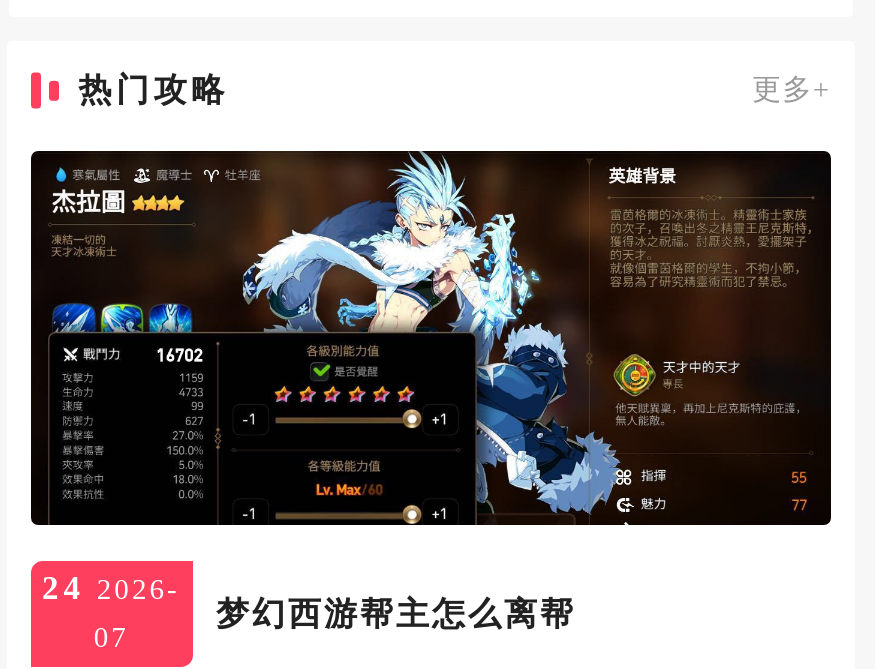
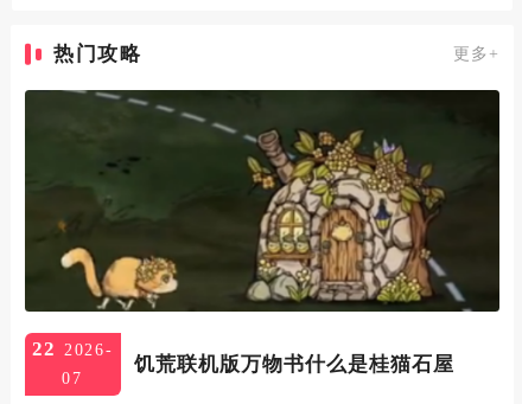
[31,149,827,606] [image] | 24 2026- -> [25,89,498,360] [image] | 22 2026-
[216,595,576,633] 梦幻西游帮主怎么离帮 -> [135,353,455,375] 饥荒联机版万物书什么是桂猫石屋

